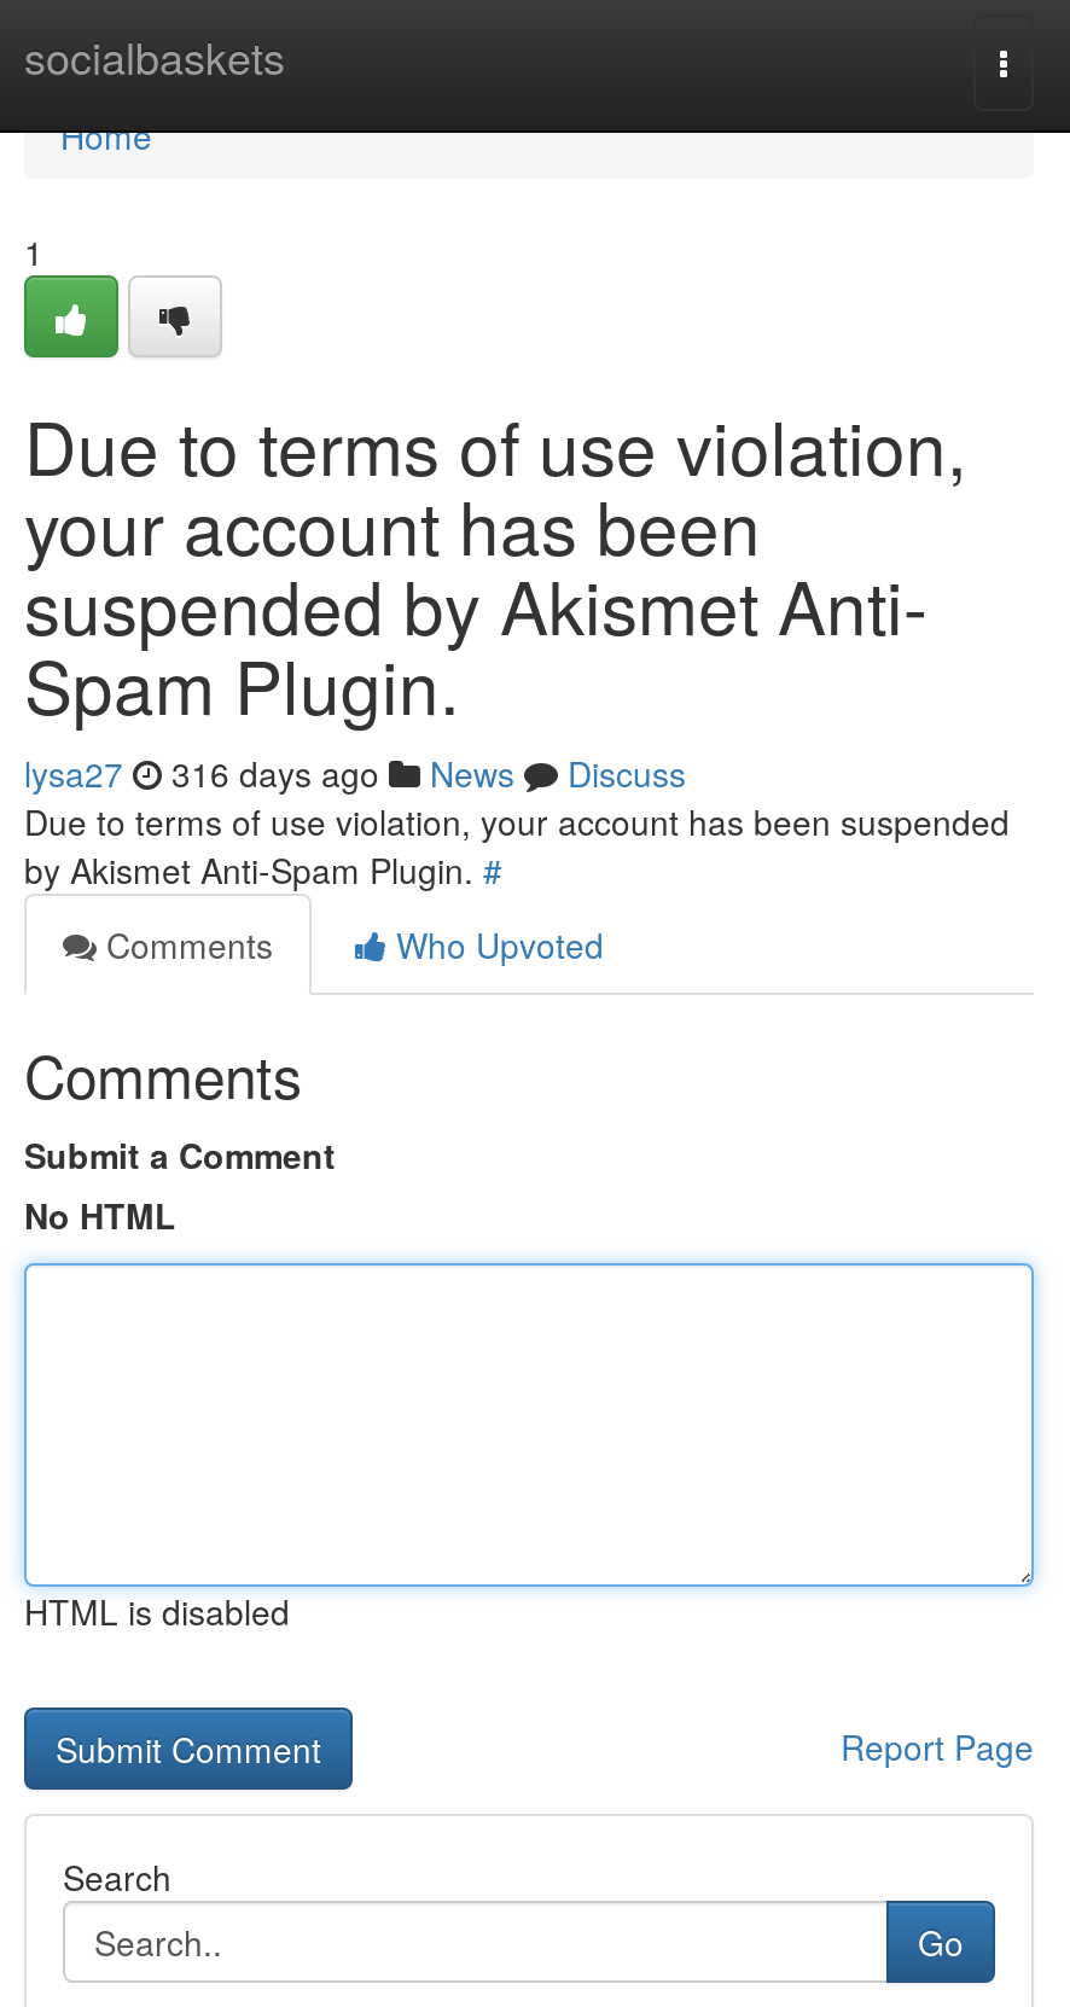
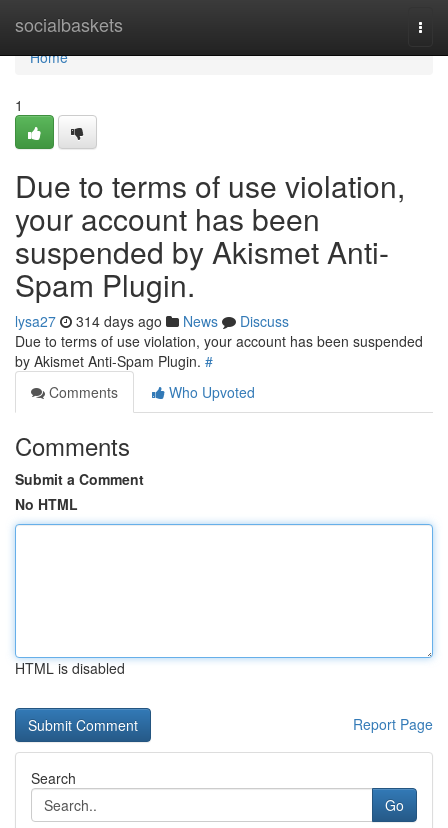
[24,749,686,797] lysa27 316 days ago News Discuss -> [15,311,289,331] lysa27 314 days ago News Discuss

